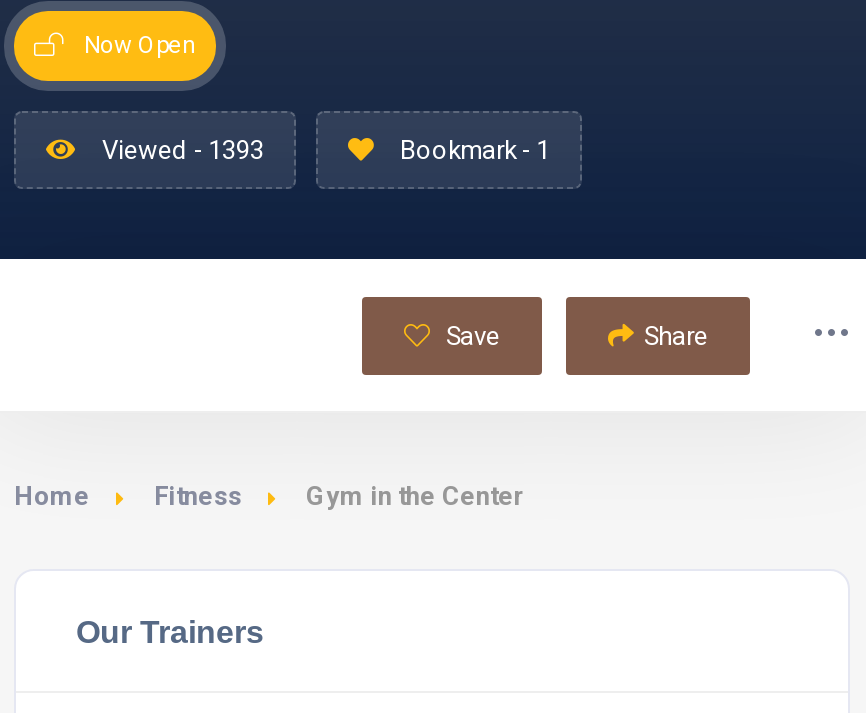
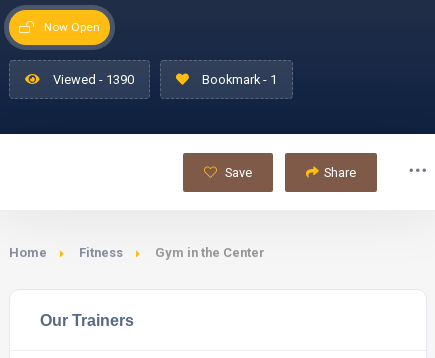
[96,135,264,165] Viewed - 1393 -> [50,72,134,87] Viewed - 1390

